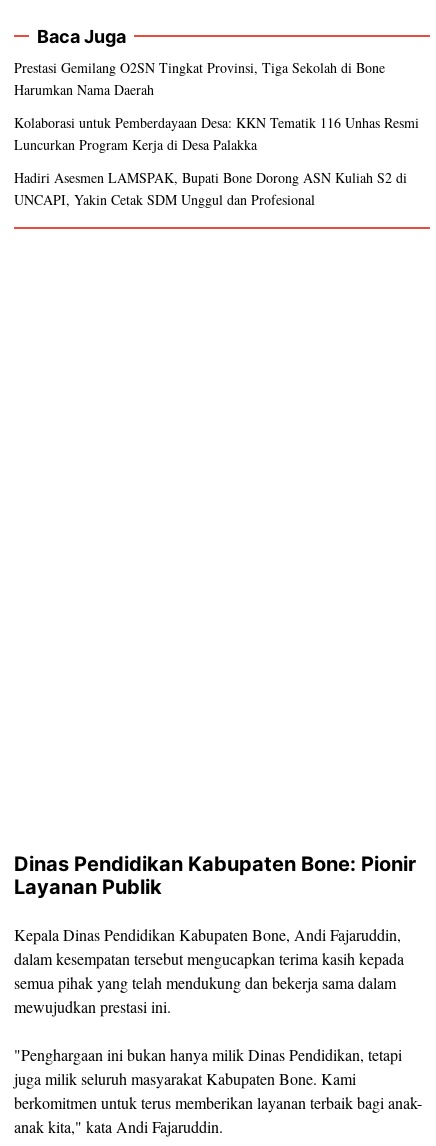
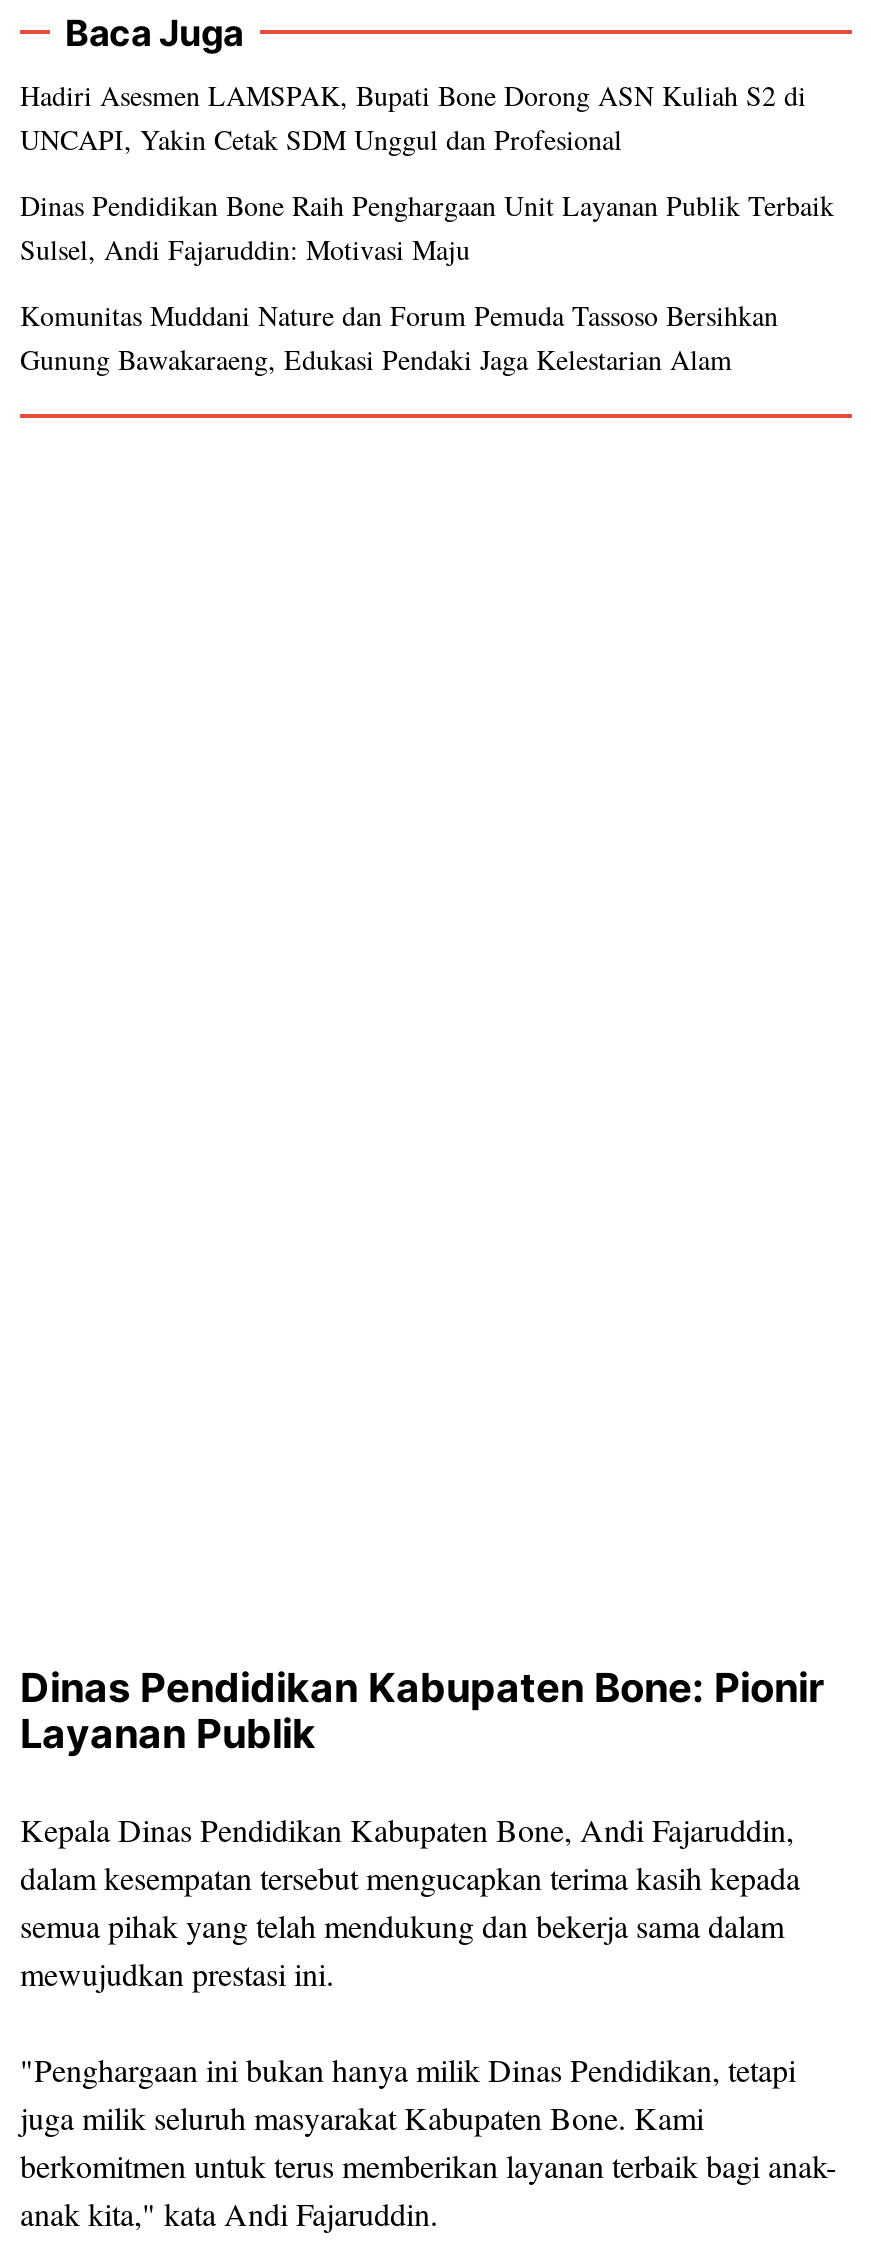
[14,58,419,154] Prestasi Gemilang O2SN Tingkat Provinsi, Tiga Sekolah di Bone | Harumkan Nama Daerah | Kolaborasi untuk Pemberdayaan Desa: KKN Tematik 116 Unhas Resmi | Luncurkan Program Kerja di Desa Palakka -> none
moved [14,168,407,209] -> [20,77,806,159]: Hadiri Asesmen LAMSPAK, Bupati Bone Dorong ASN Kuliah S2 di | UNCAPI, Yakin Cetak SDM Unggul dan Profesional
none -> [20,187,834,379] Dinas Pendidikan Bone Raih Penghargaan Unit Layanan Publik Terbaik | Sulsel, Andi Fajaruddin: Motivasi Maju | Komunitas Muddani Nature dan Forum Pemuda Tassoso Bersihkan | Gunung Bawakaraeng, Edukasi Pendaki Jaga Kelestarian Alam

